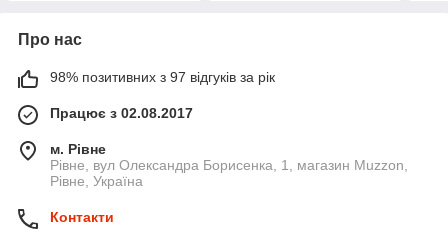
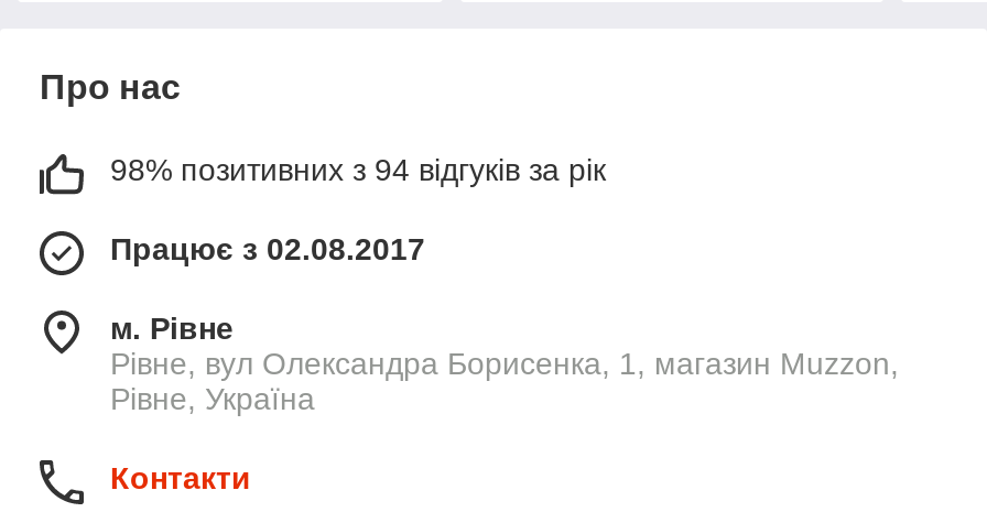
[50,69,275,85] 98% позитивних з 97 відгуків за рік -> [110,152,606,187] 98% позитивних з 94 відгуків за рік

